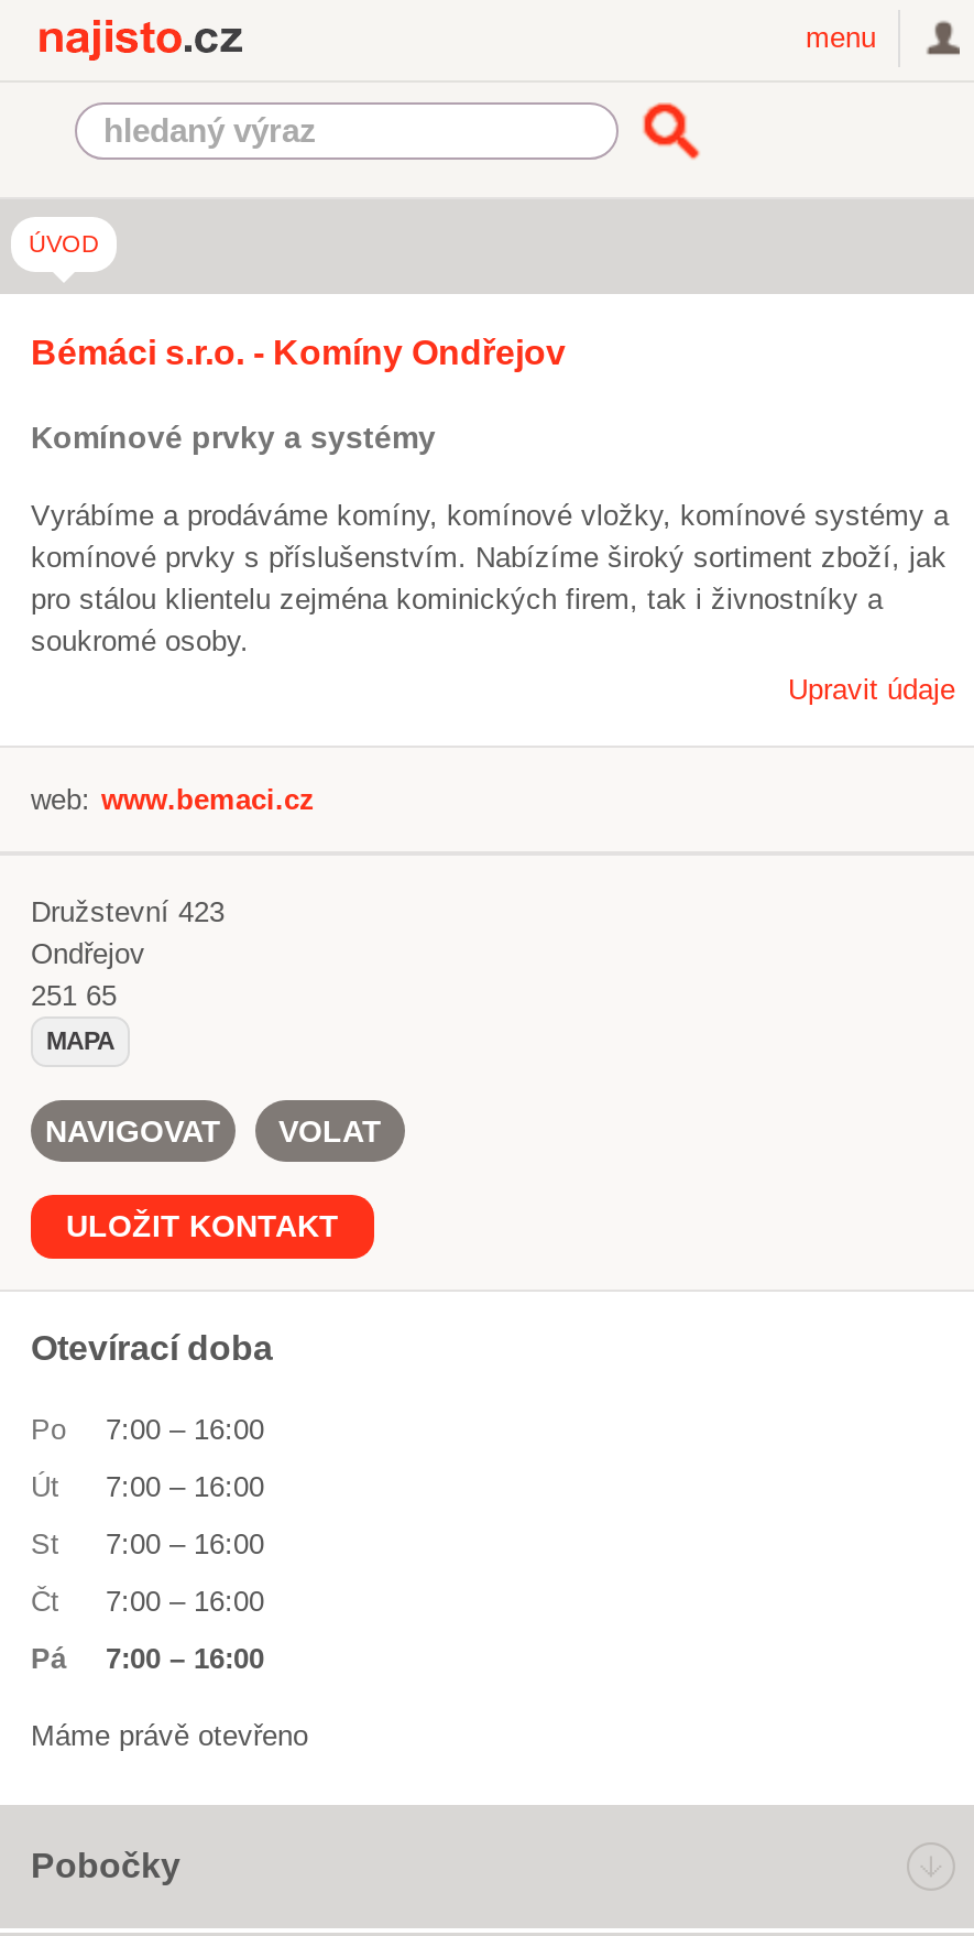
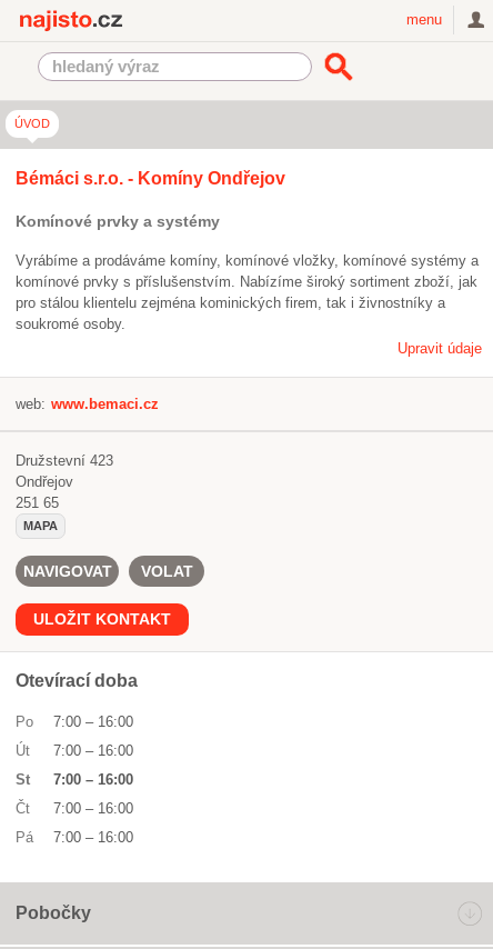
[31,1719,308,1752] Máme právě otevřeno -> none

